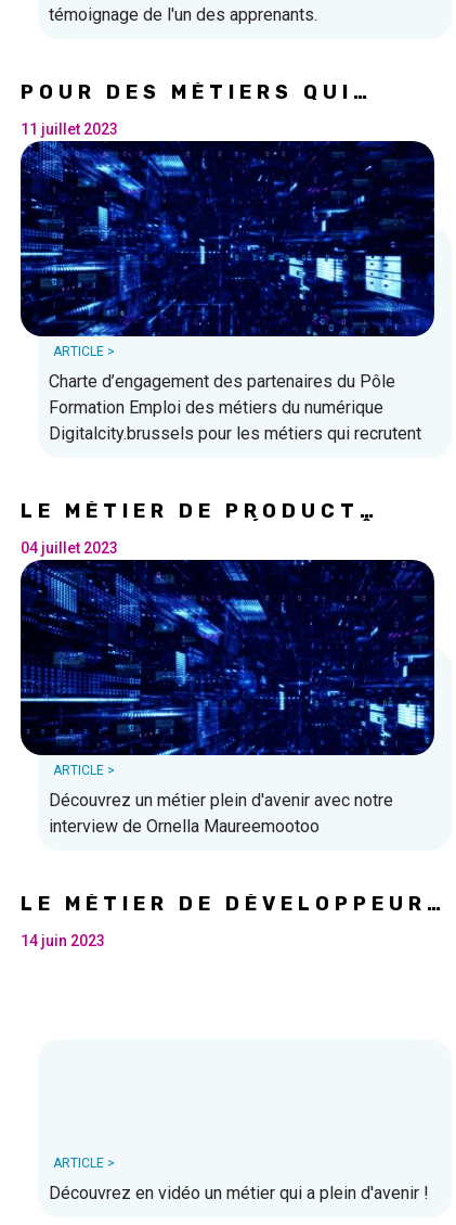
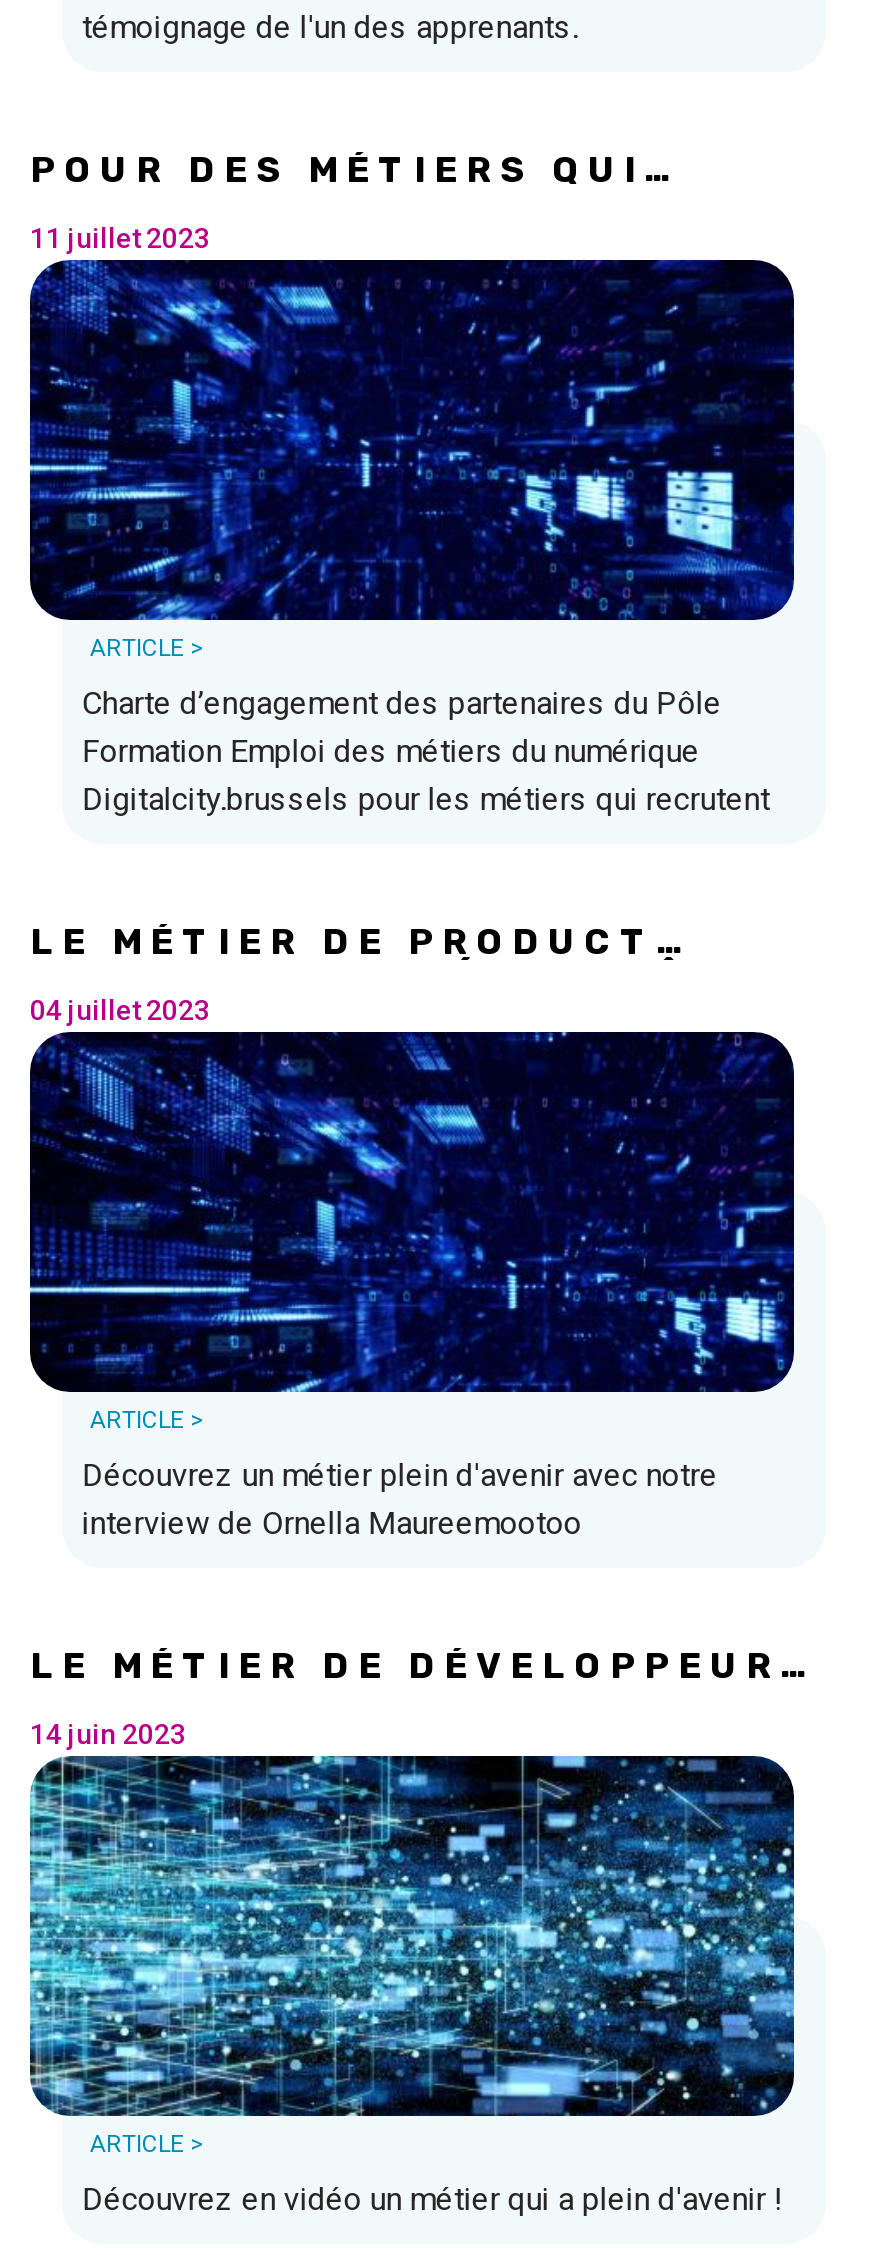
none -> [28,1754,796,2118] [image]

